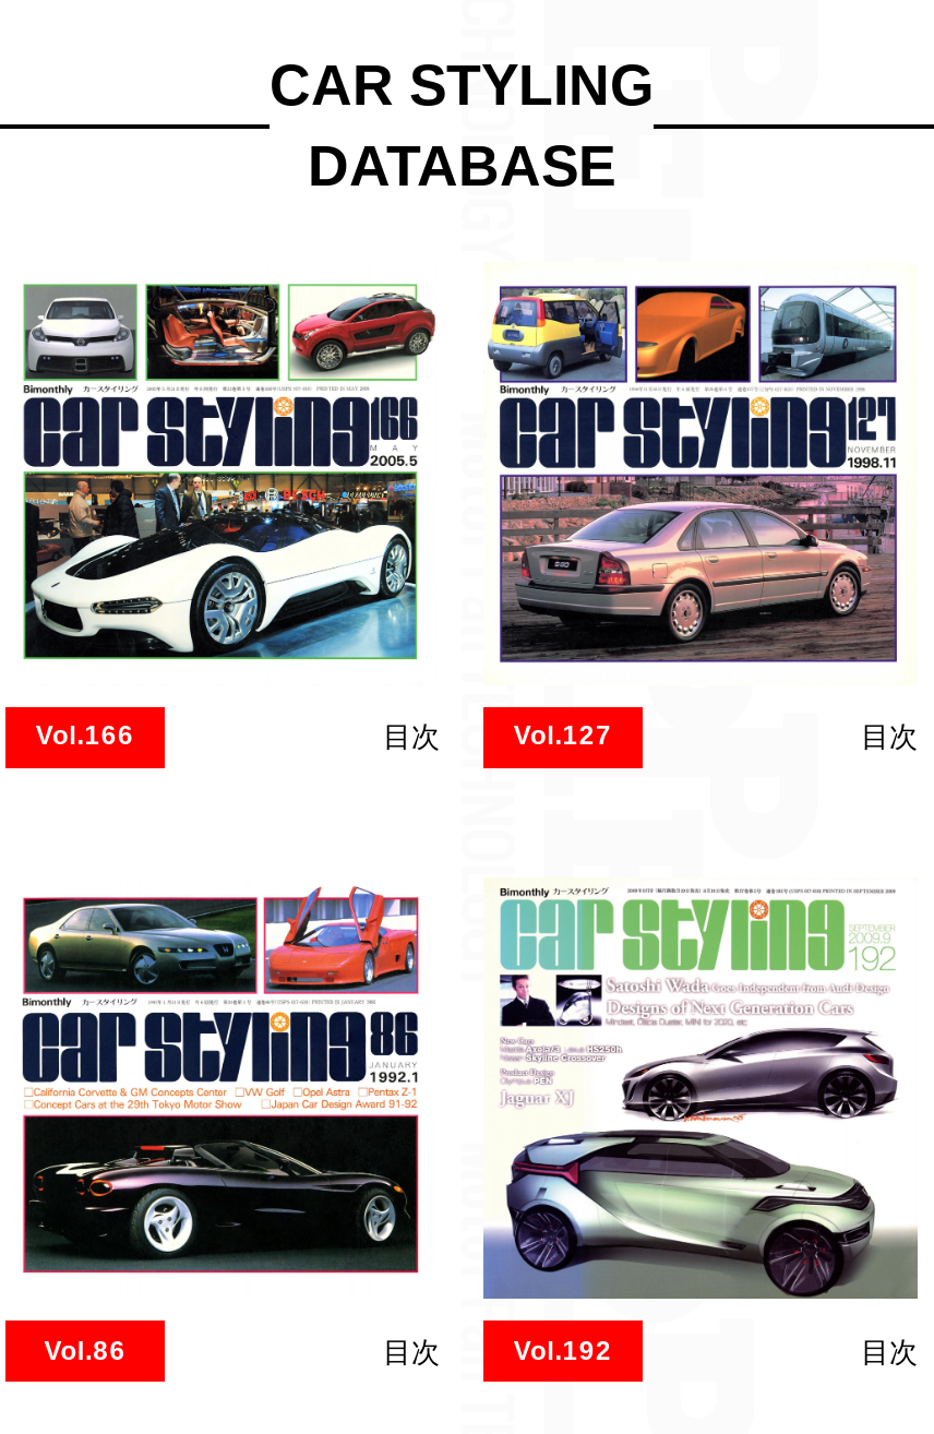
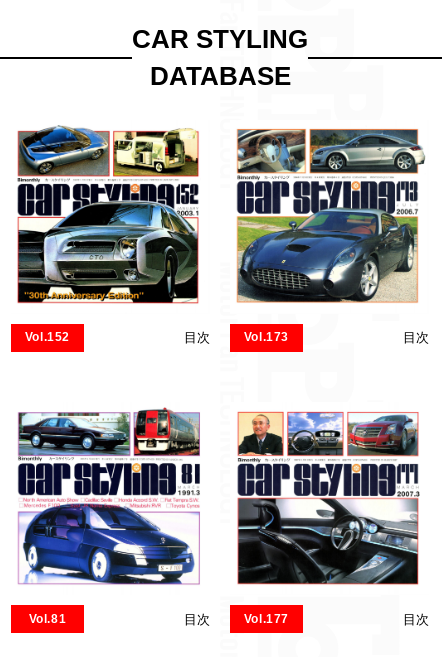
[19,275,438,751] [image] | Vol.166 -> [16,125,208,344] [image] | Vol.152
[486,282,909,751] [image] | Vol.127 -> [232,128,426,344] [image] | Vol.173
[23,886,420,1366] [image] | Vol.86 -> [18,407,200,626] [image] | Vol.81
[481,886,920,1366] [image] | Vol.192 -> [230,407,429,626] [image] | Vol.177

